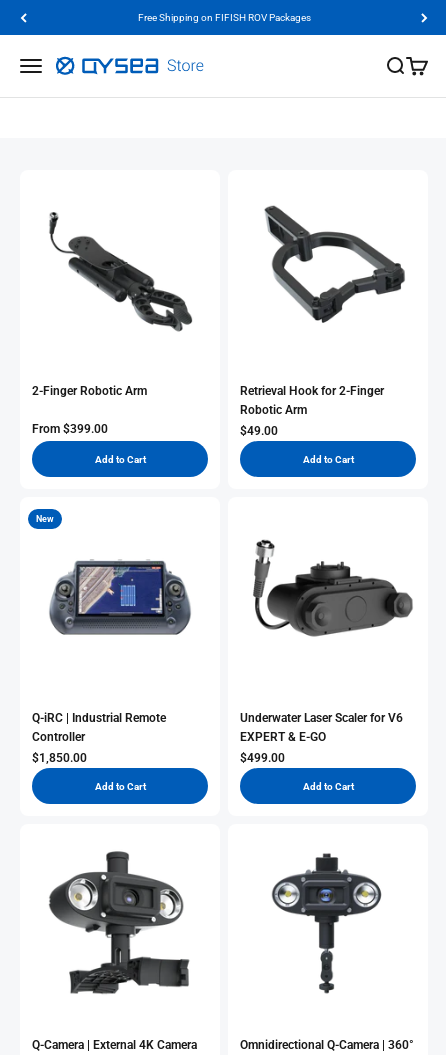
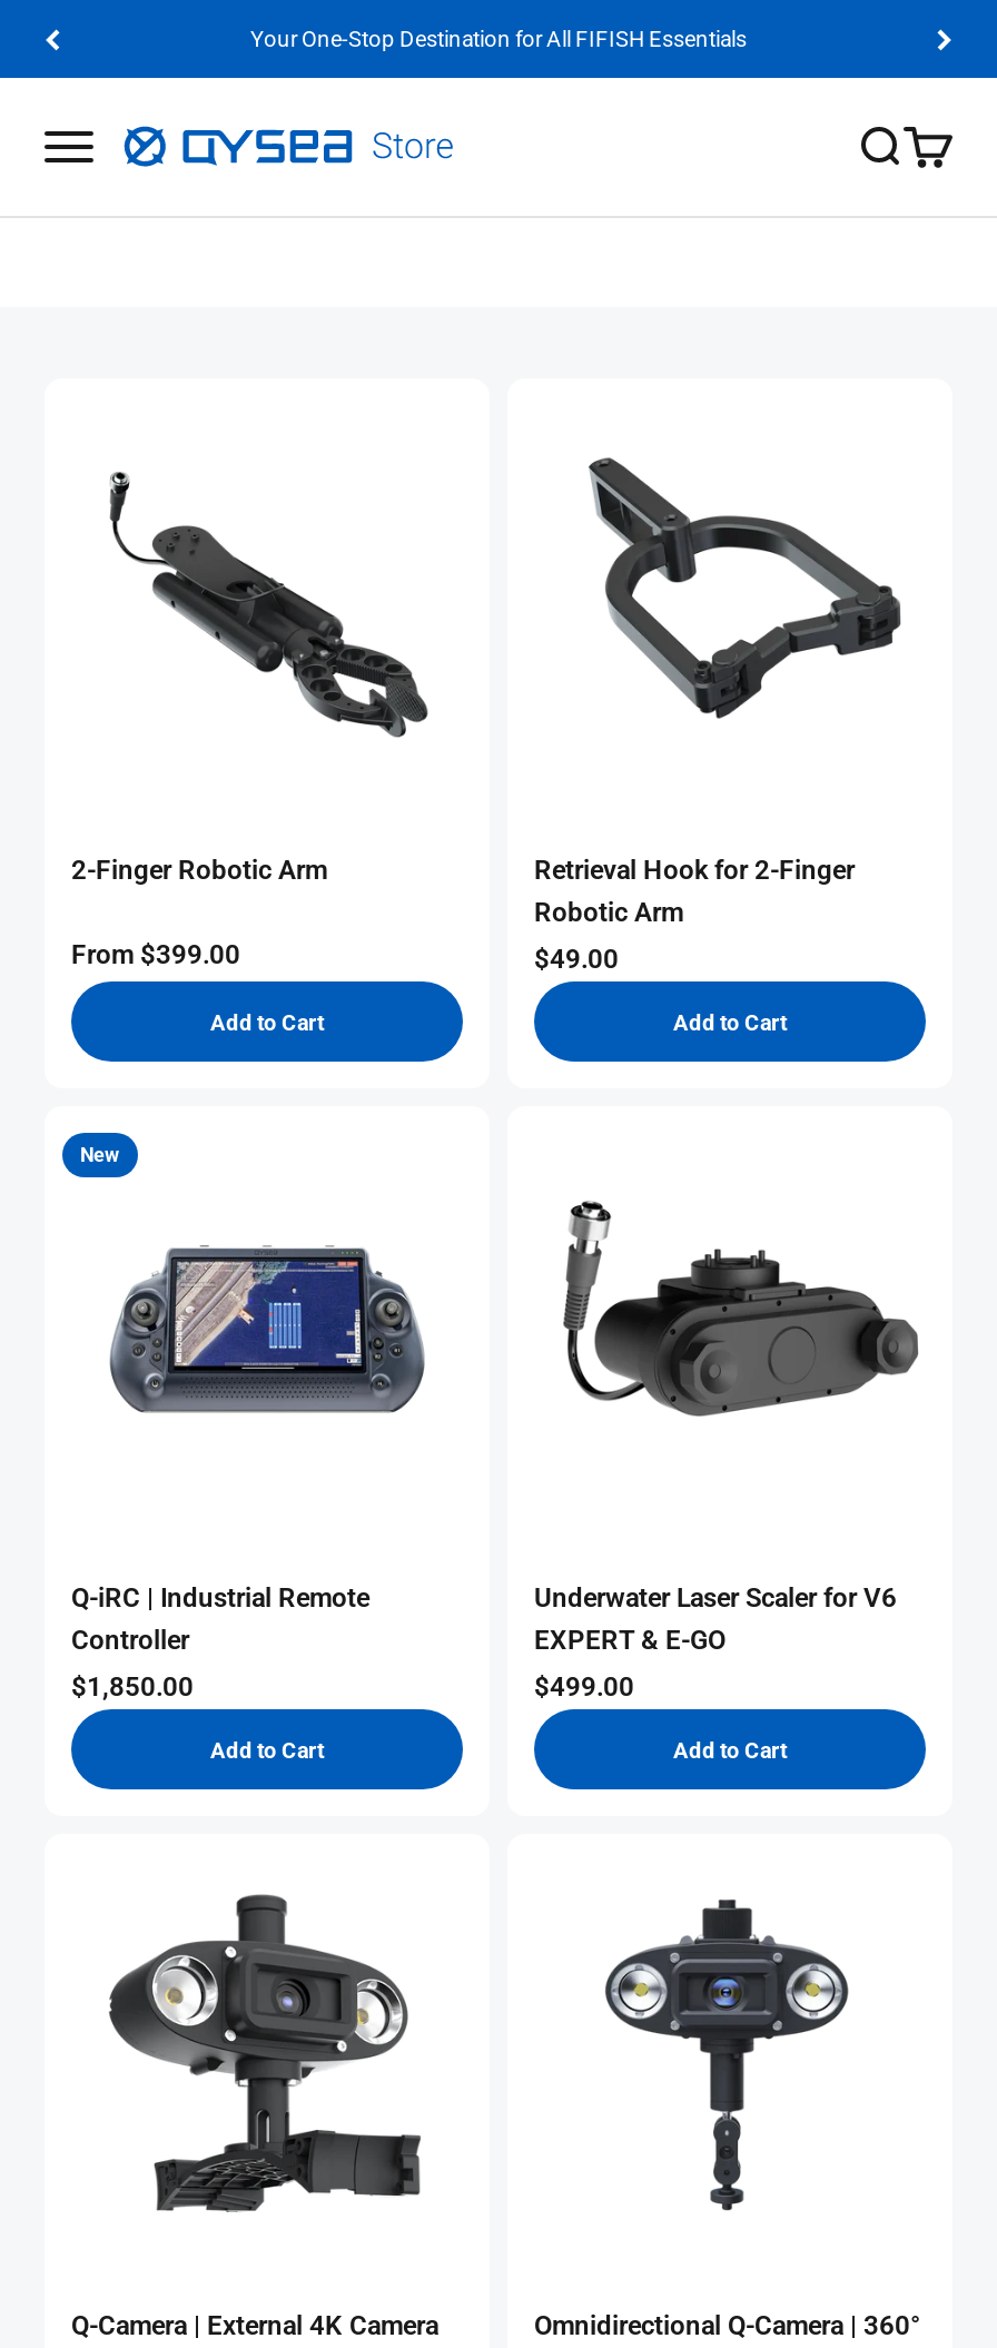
[137,12,310,23] Free Shipping on FIFISH ROV Packages -> [250,27,747,51] Your One-Stop Destination for All FIFISH Essentials

